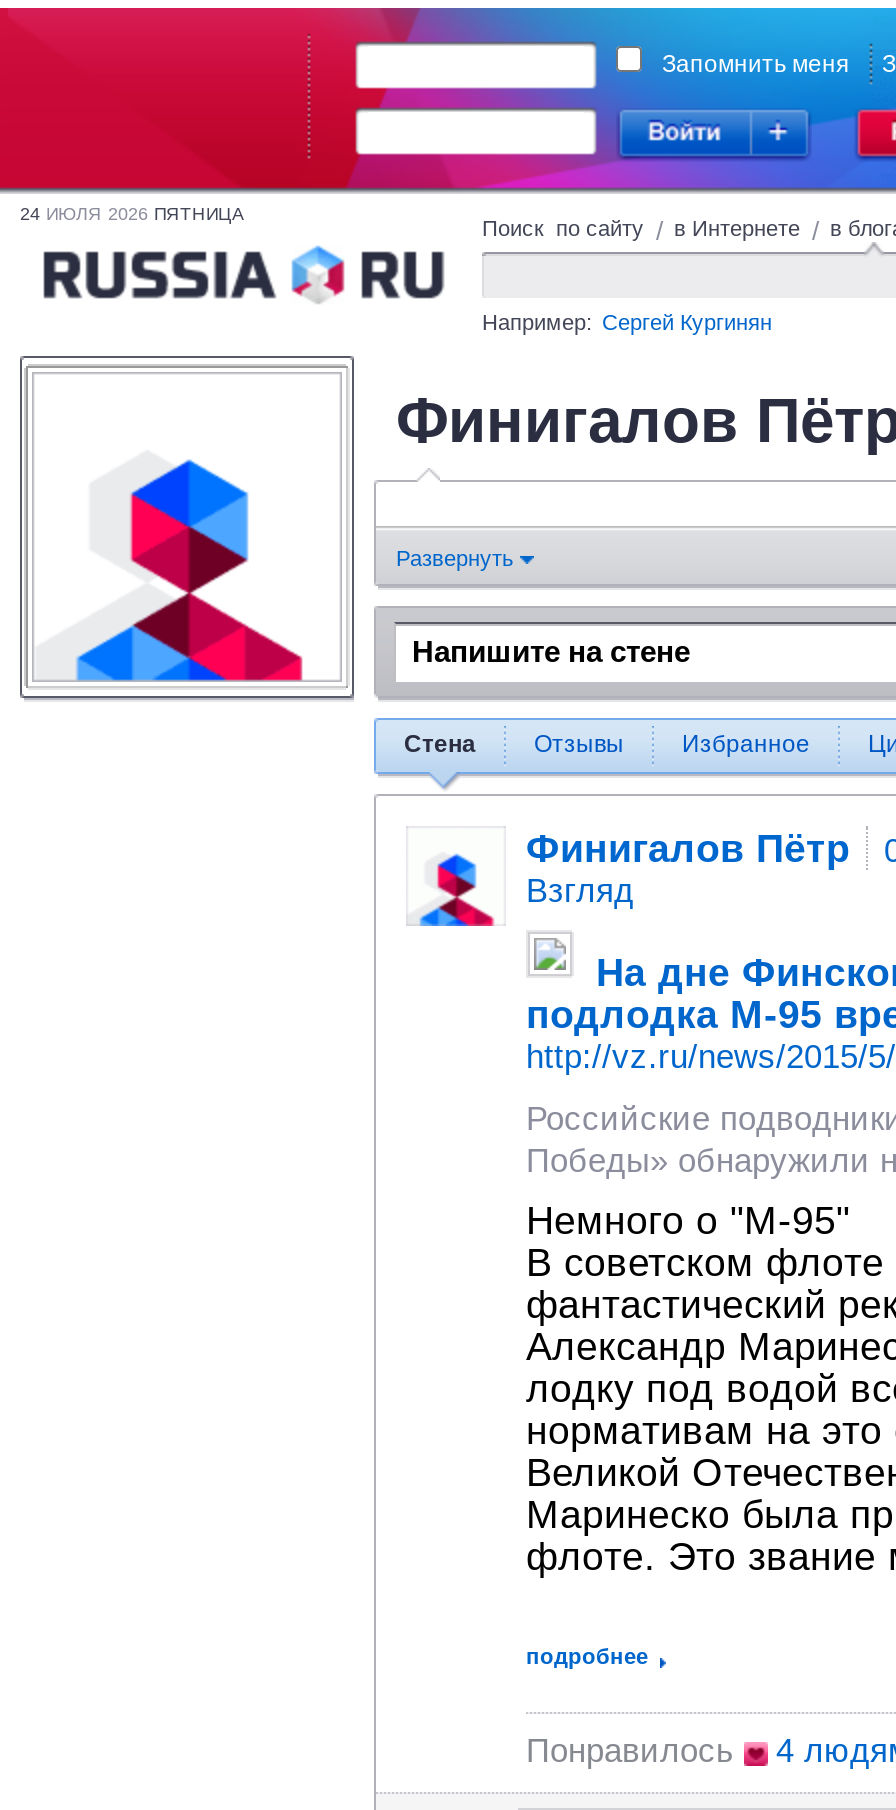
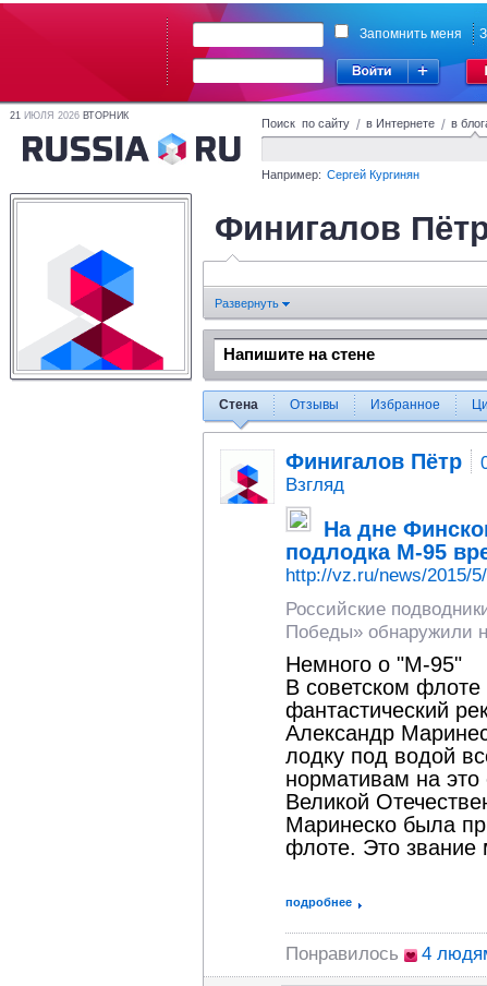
[20,204,244,224] 24 ИЮЛЯ 2026 ПЯТНИЦА -> [10,110,129,121] 21 ИЮЛЯ 2026 ВТОРНИК

